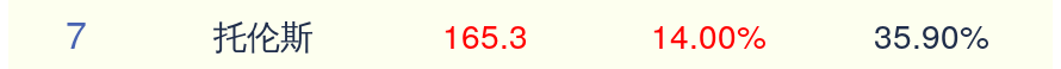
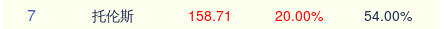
[442,11,528,59] 165.3 -> [187,5,231,25] 158.71
[651,11,765,59] 14.00% -> [274,5,322,25] 20.00%
[874,11,988,59] 35.90% -> [363,5,411,25] 54.00%

